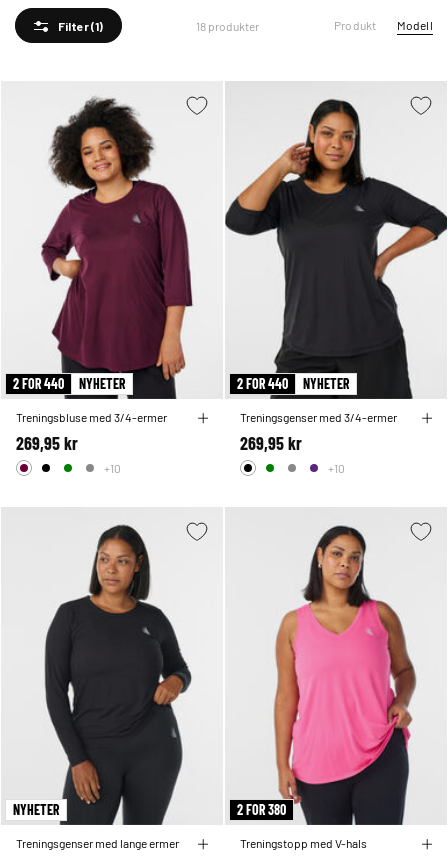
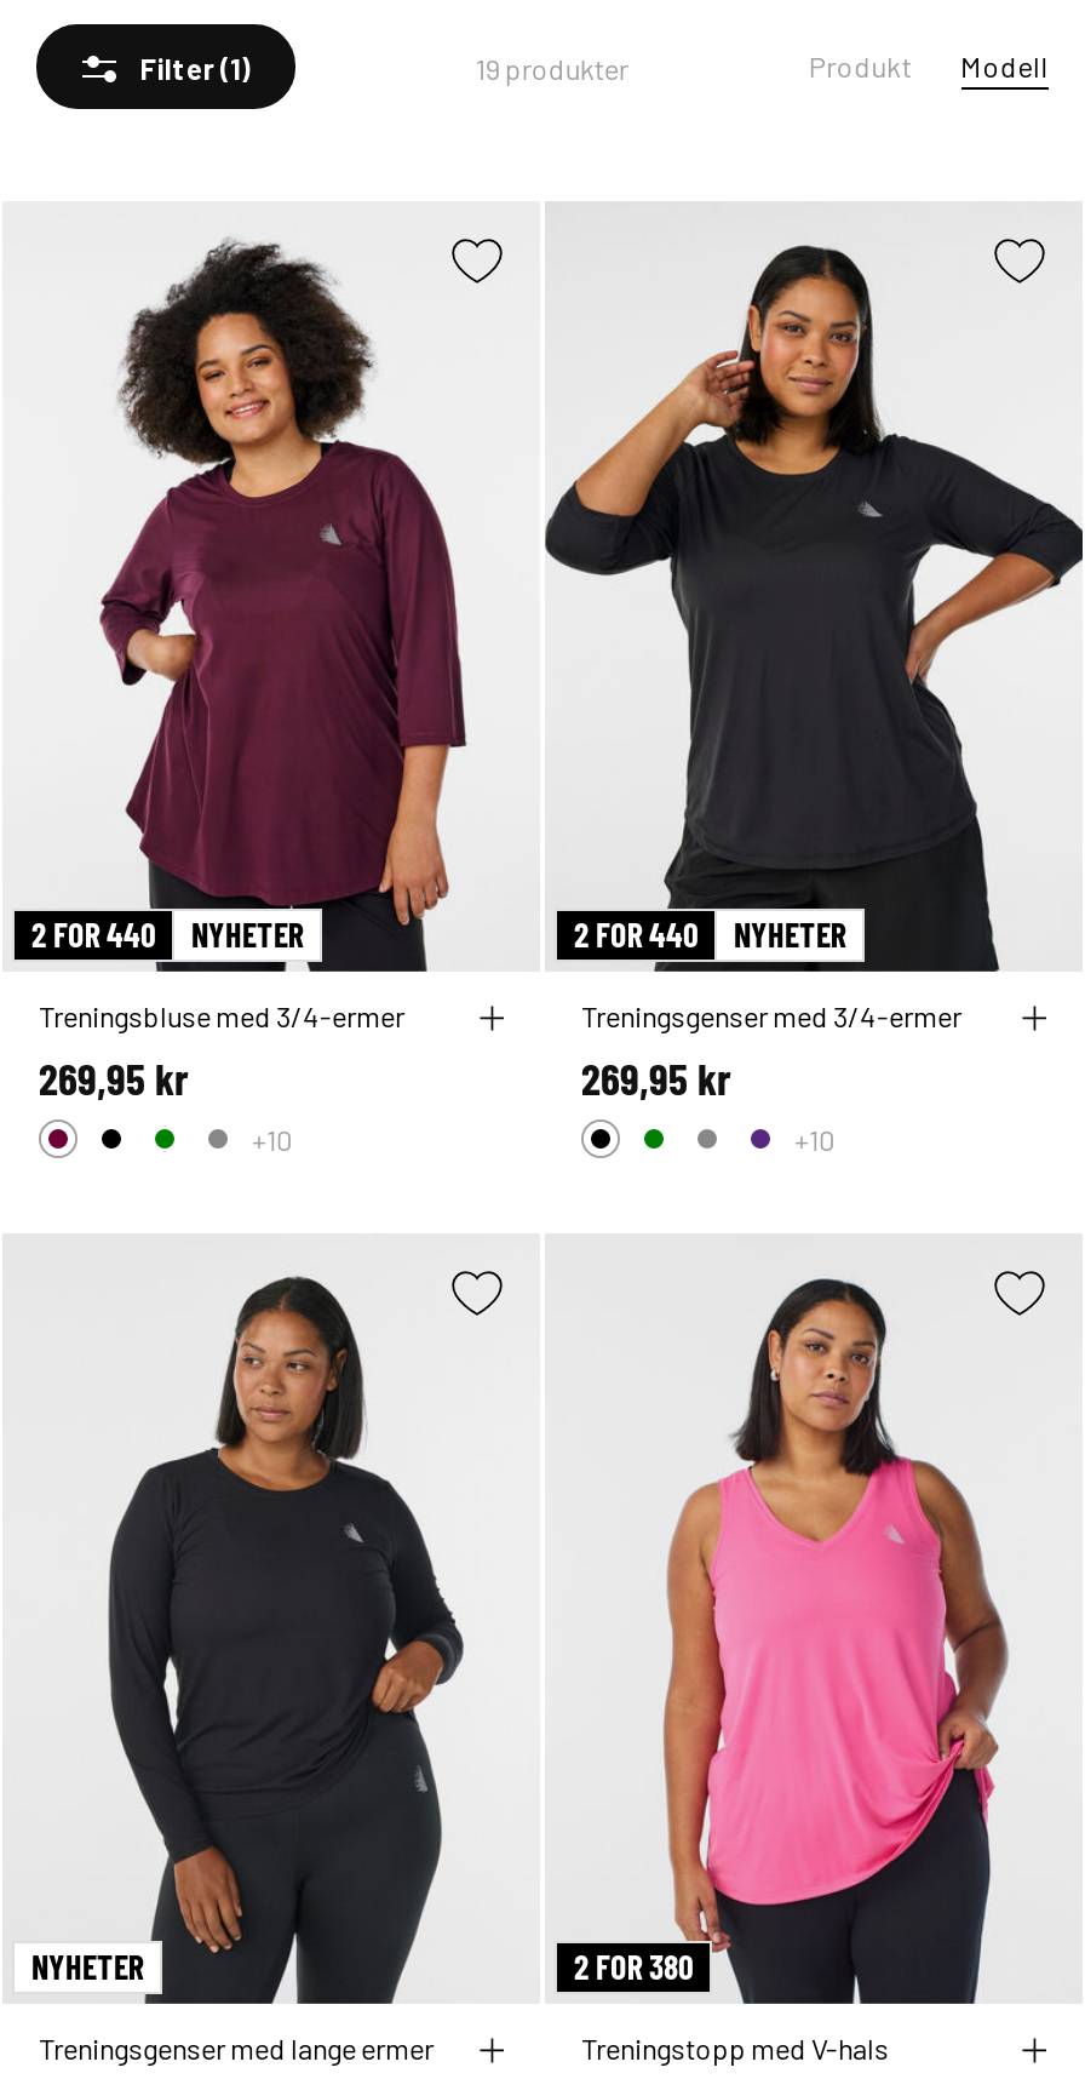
[196,17,259,33] 18 produkter -> [476,47,628,86] 19 produkter

